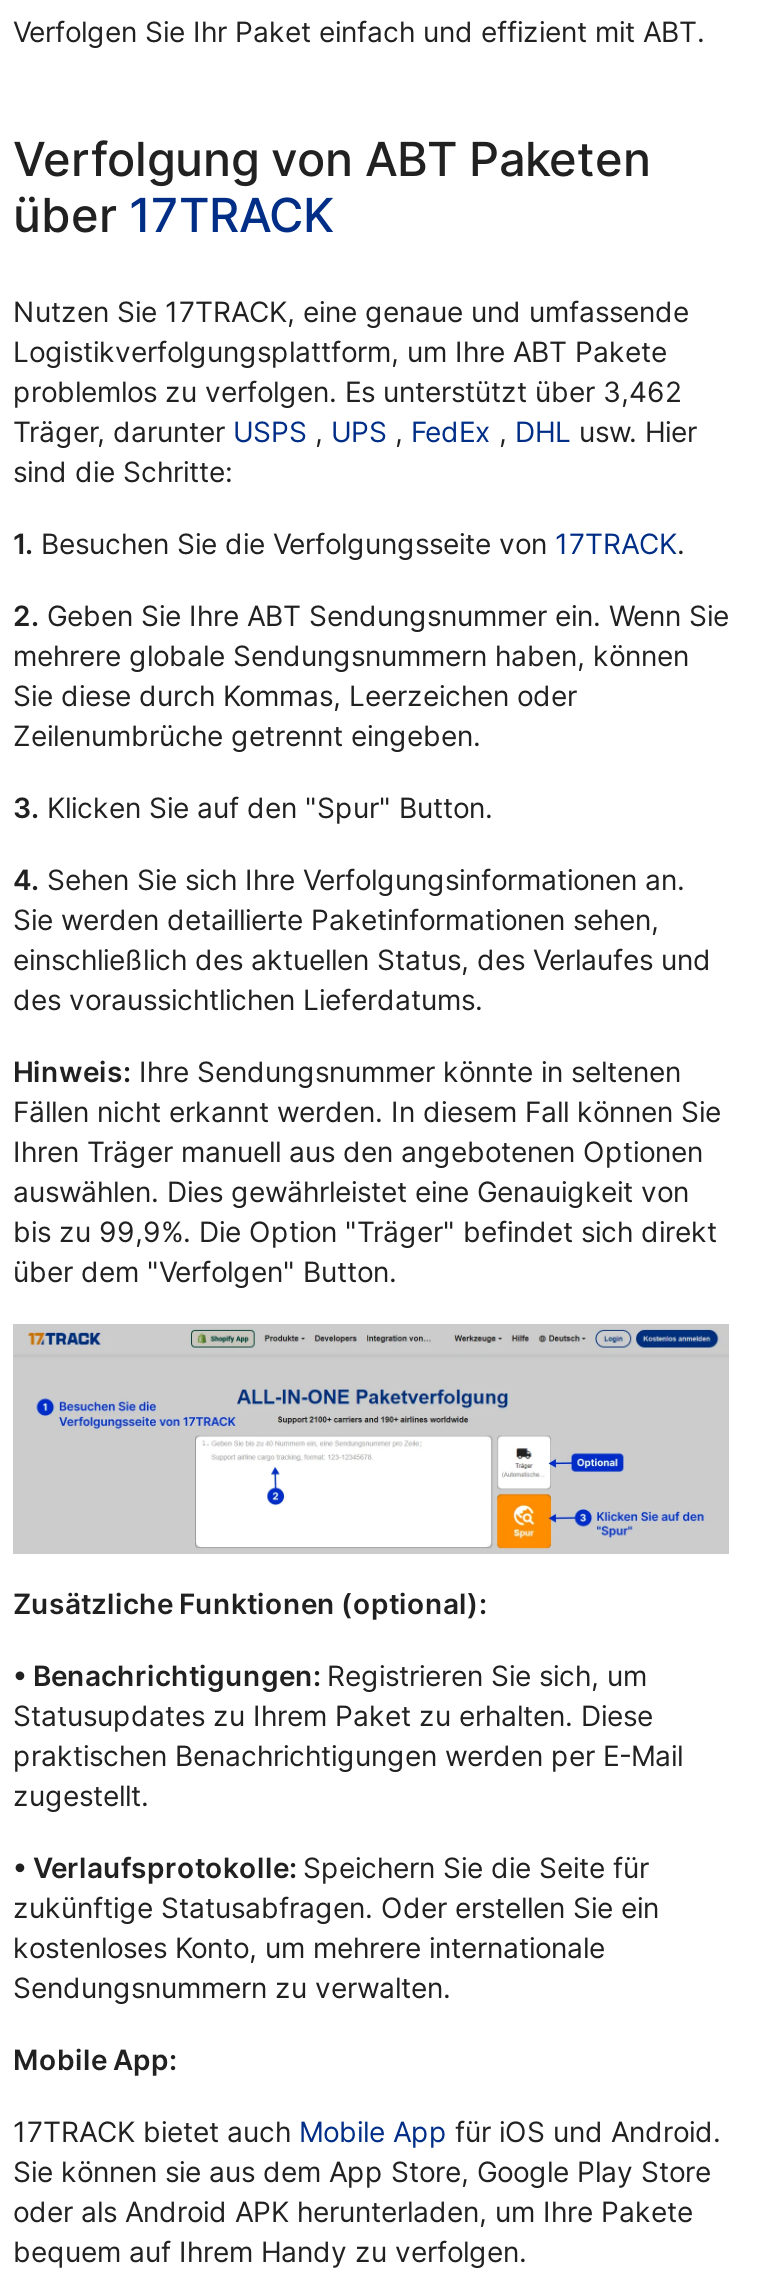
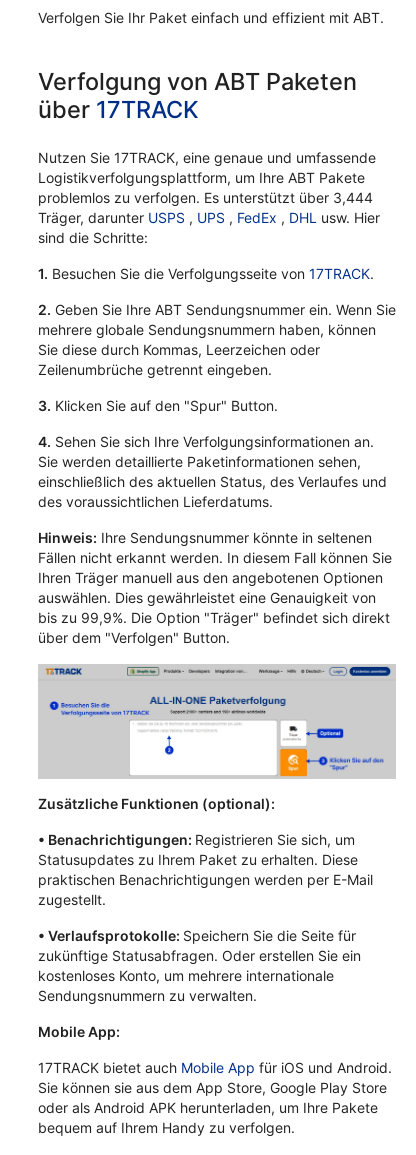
[13,374,681,408] problemlos zu verfolgen. Es unterstützt über 3,462 -> [38,189,373,206] problemlos zu verfolgen. Es unterstützt über 3,444

